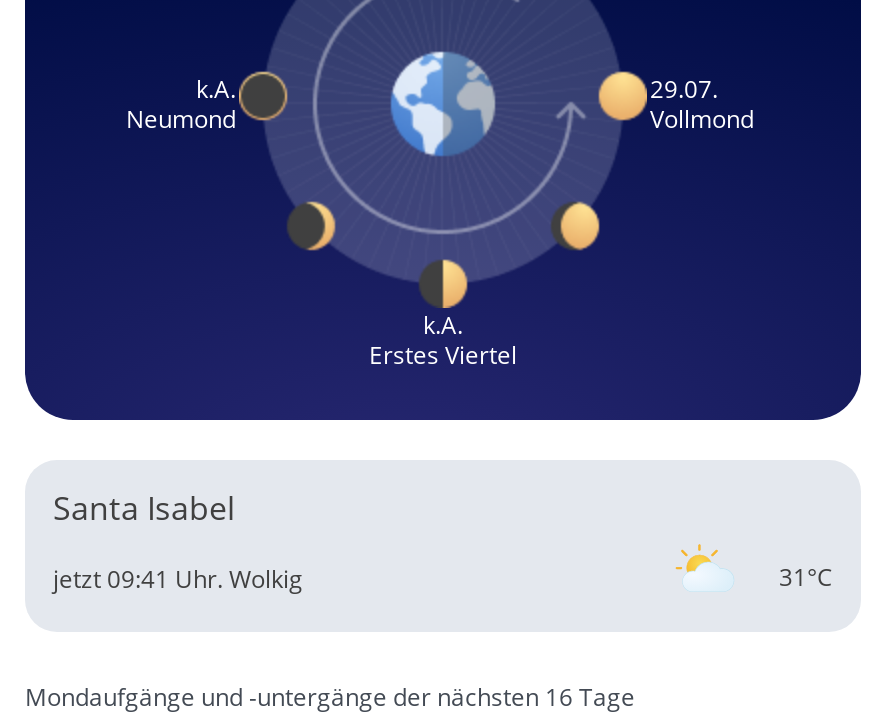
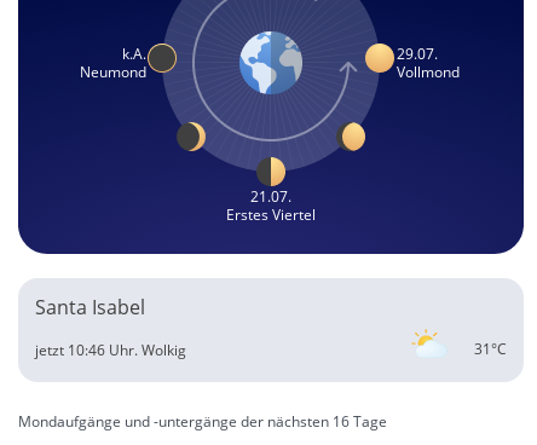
[423,308,463,342] k.A. -> [250,186,291,207] 21.07.
[53,561,303,595] jetzt 09:41 Uhr. Wolkig -> [35,339,186,360] jetzt 10:46 Uhr. Wolkig

